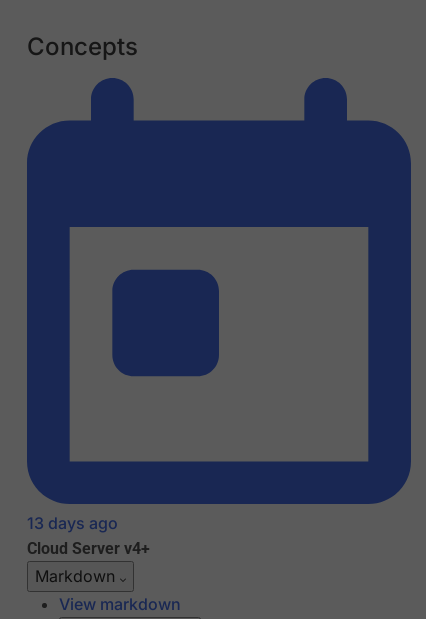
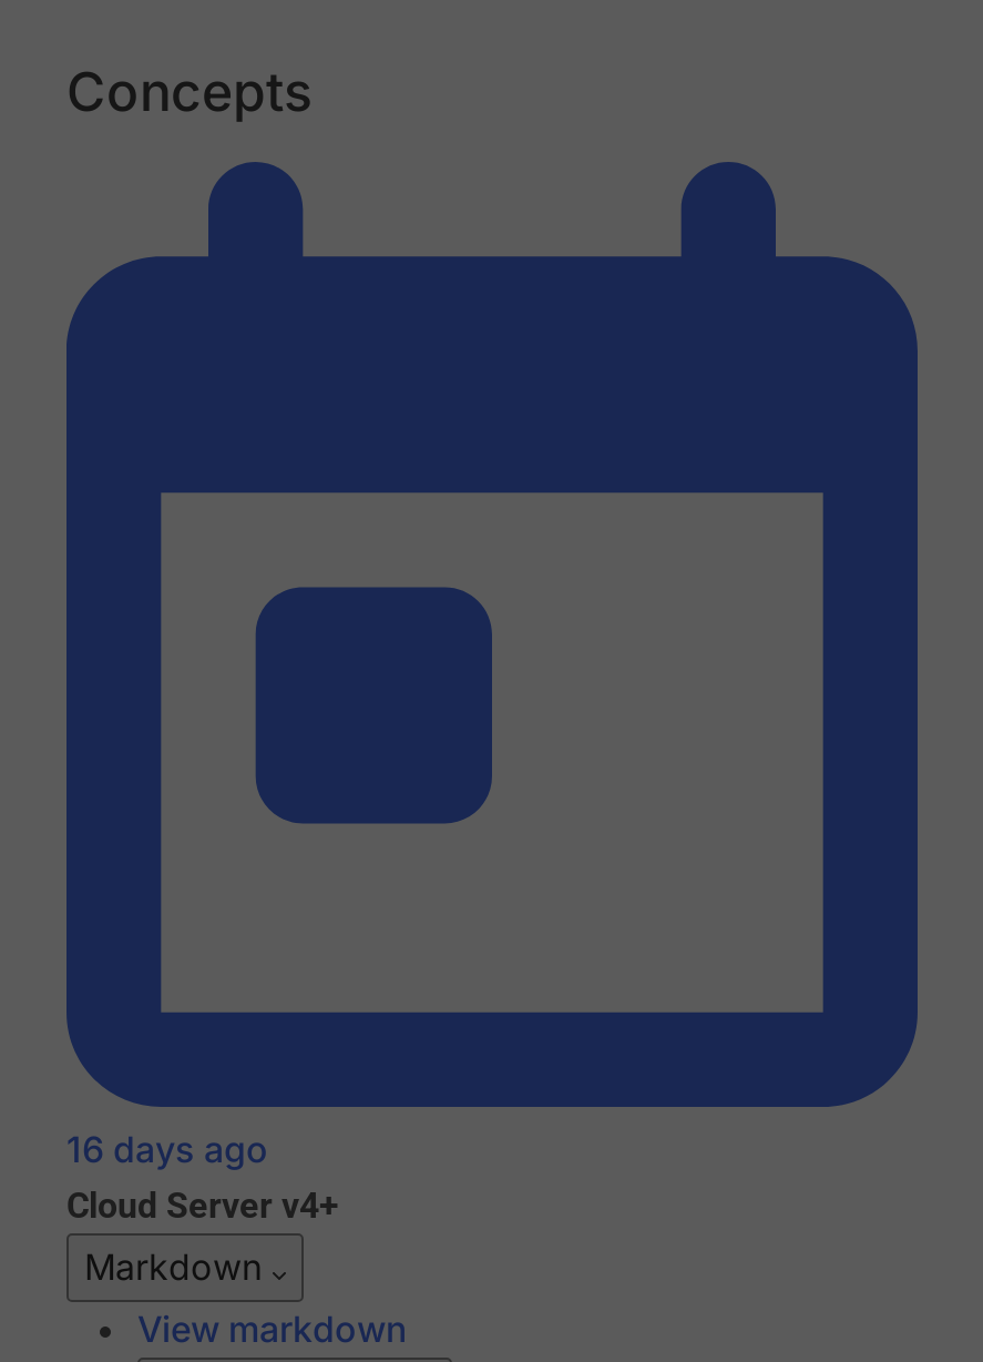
[27,513,118,533] 13 days ago -> [66,1128,268,1172] 16 days ago

